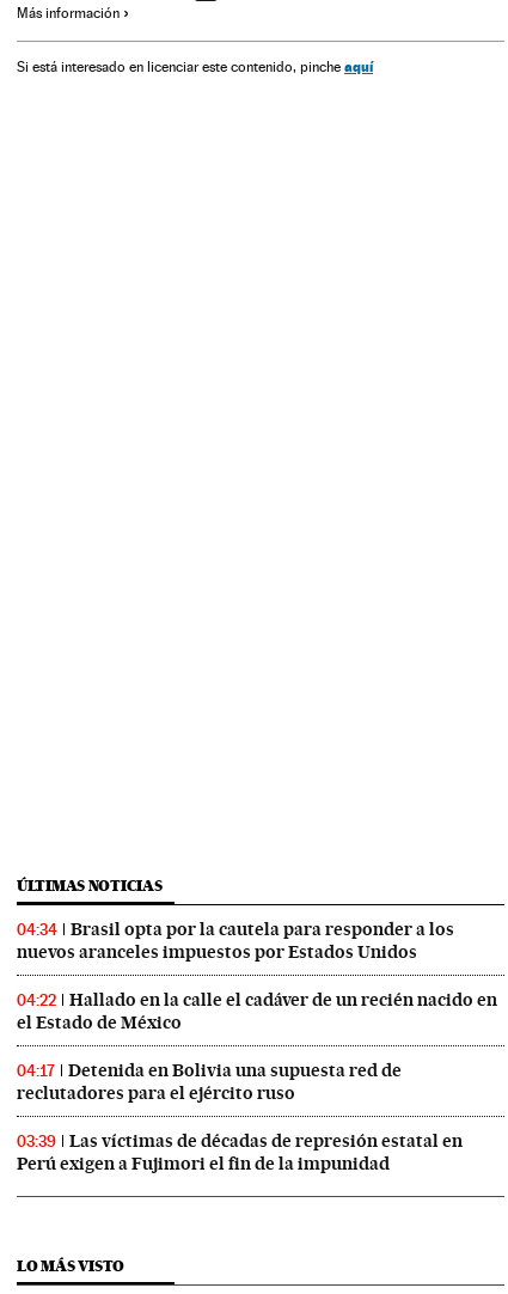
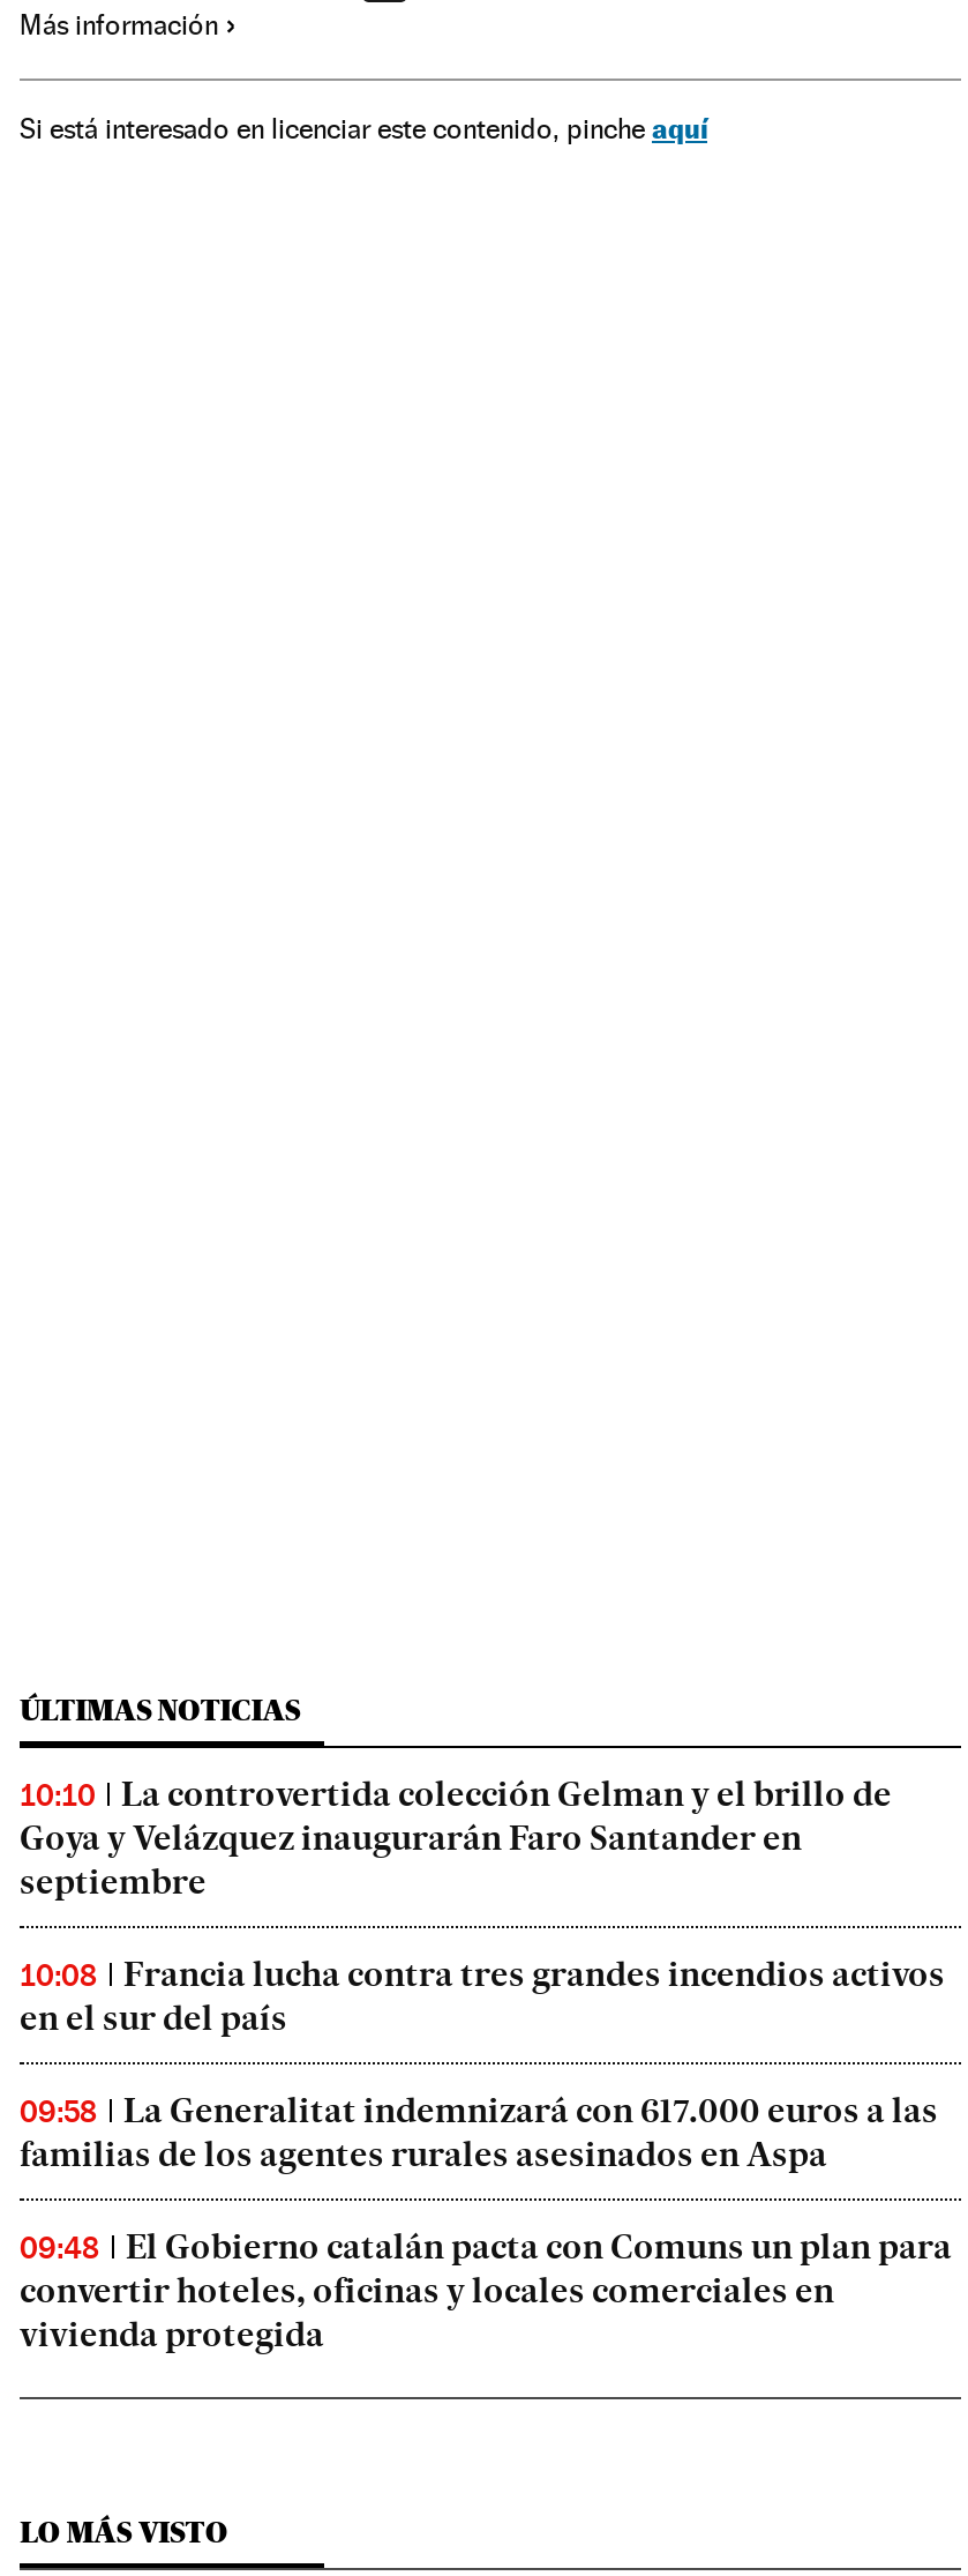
[17,919,454,963] 04:34 | Brasil opta por la cautela para responder a los | nuevos aranceles impuestos por Estados Unidos -> [20,1774,892,1903] 10:10 | La controvertida colección Gelman y el brillo de | Goya y Velázquez inaugurarán Faro Santander en | septiembre
[17,989,497,1033] 04:22 | Hallado en la calle el cadáver de un recién nacido en | el Estado de México -> [20,1954,945,2039] 10:08 | Francia lucha contra tres grandes incendios activos | en el sur del país
[17,1060,402,1104] 04:17 | Detenida en Bolivia una supuesta red de | reclutadores para el ejército ruso -> [20,2090,938,2176] 09:58 | La Generalitat indemnizará con 617.000 euros a las | familias de los agentes rurales asesinados en Aspa
[17,1130,463,1175] 03:39 | Las víctimas de décadas de represión estatal en | Perú exigen a Fujimori el fin de la impunidad -> [20,2226,952,2356] 09:48 | El Gobierno catalán pacta con Comuns un plan para | convertir hoteles, oficinas y locales comerciales en | vivienda protegida

